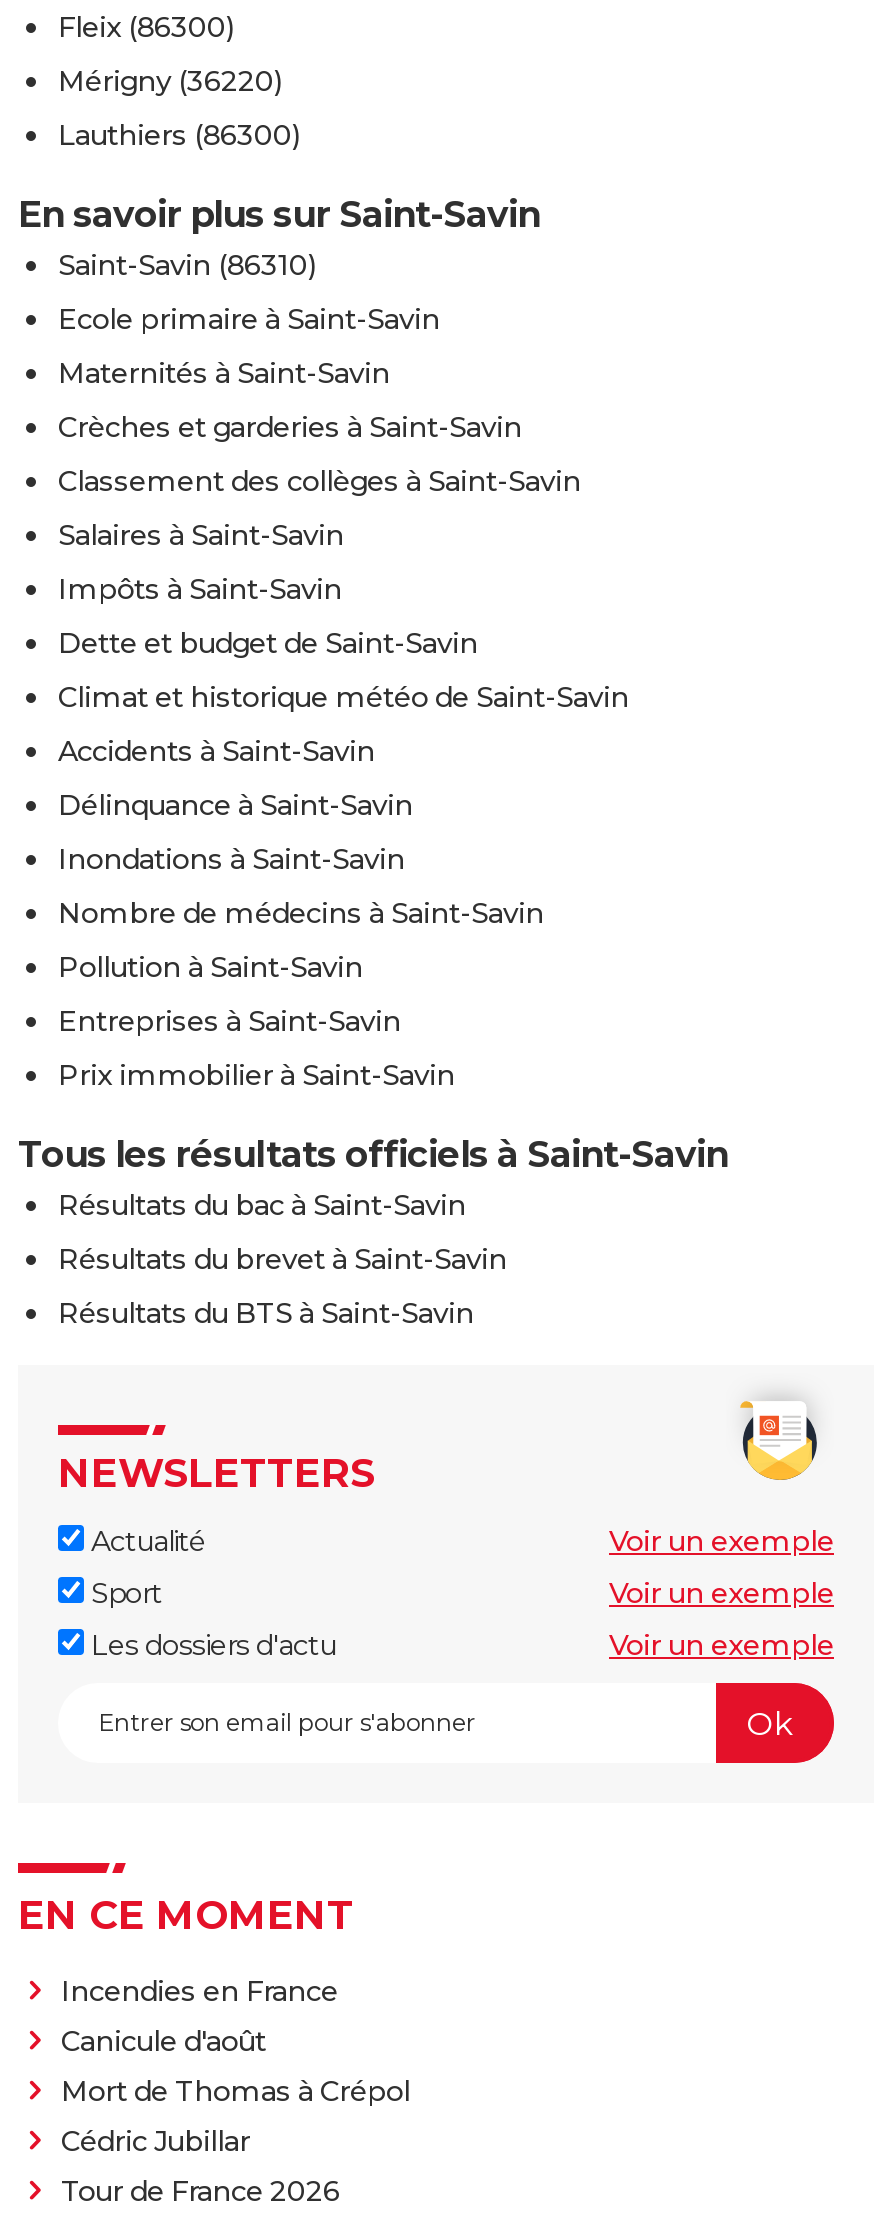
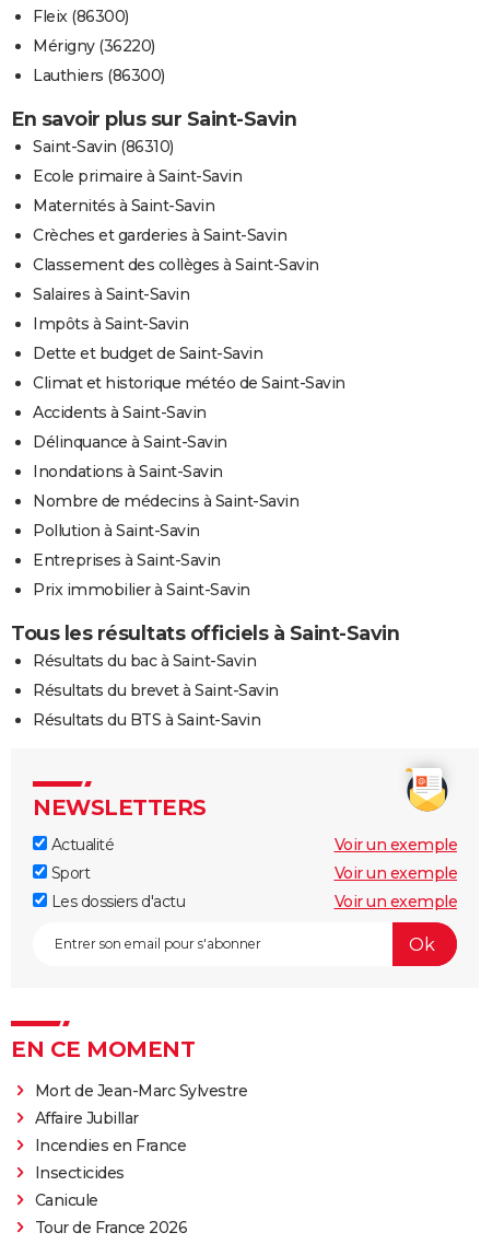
none -> [34,1081,247,1128] Mort de Jean-Marc Sylvestre | Affaire Jubillar
moved [61,1973,338,2009] -> [34,1136,186,1156]: Incendies en France
[61,2023,410,2159] Canicule d'août | Mort de Thomas à Crépol | Cédric Jubillar -> [34,1163,124,1210] Insecticides | Canicule

